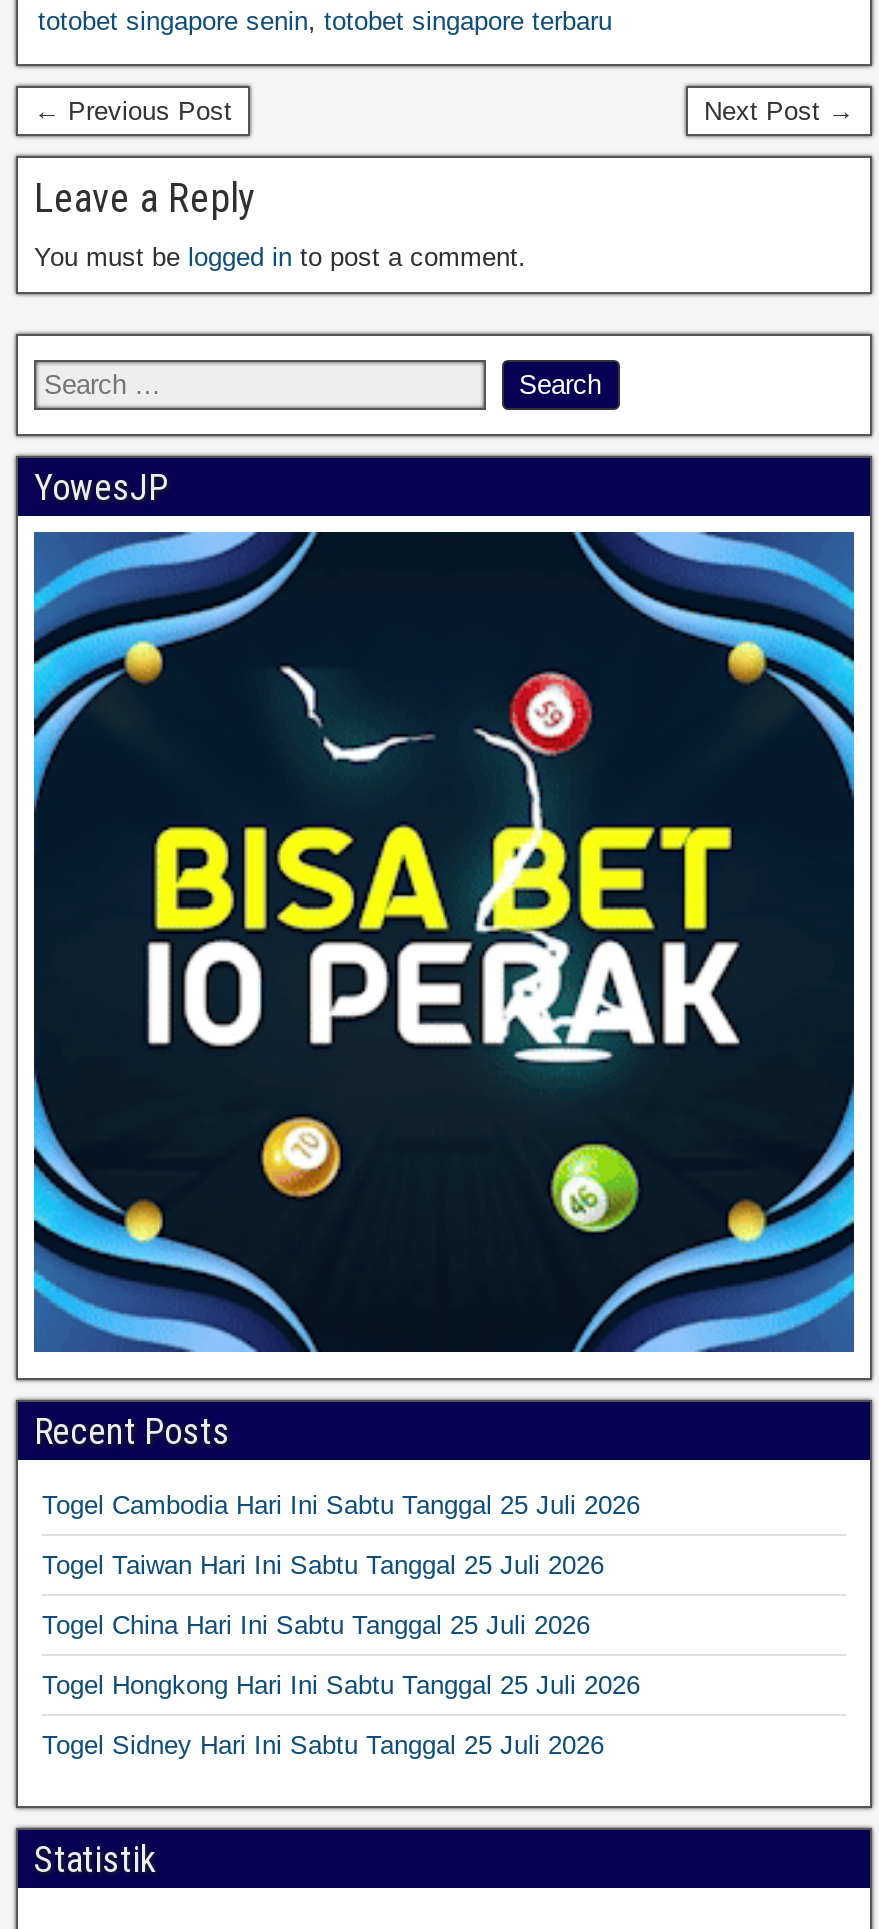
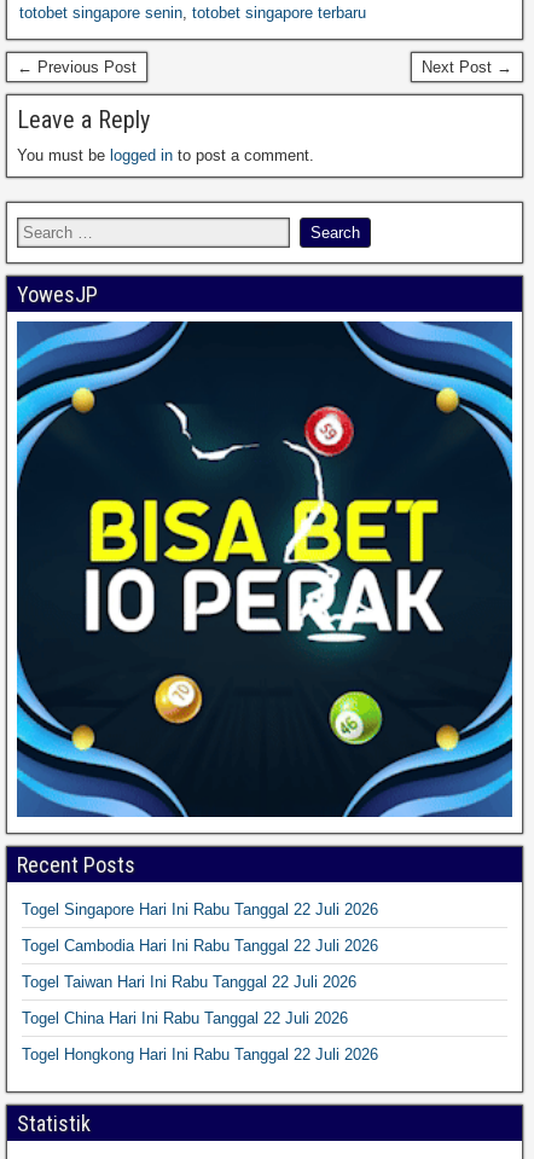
[42,1489,640,1519] Togel Cambodia Hari Ini Sabtu Tanggal 25 Juli 2026 -> [22,900,378,918] Togel Singapore Hari Ini Rabu Tanggal 22 Juli 2026
[42,1549,604,1579] Togel Taiwan Hari Ini Sabtu Tanggal 25 Juli 2026 -> [22,936,378,954] Togel Cambodia Hari Ini Rabu Tanggal 22 Juli 2026
[42,1609,590,1639] Togel China Hari Ini Sabtu Tanggal 25 Juli 2026 -> [22,972,356,990] Togel Taiwan Hari Ini Rabu Tanggal 22 Juli 2026
[42,1669,640,1699] Togel Hongkong Hari Ini Sabtu Tanggal 25 Juli 2026 -> [22,1009,348,1027] Togel China Hari Ini Rabu Tanggal 22 Juli 2026
[42,1729,604,1759] Togel Sidney Hari Ini Sabtu Tanggal 25 Juli 2026 -> [22,1045,378,1063] Togel Hongkong Hari Ini Rabu Tanggal 22 Juli 2026

